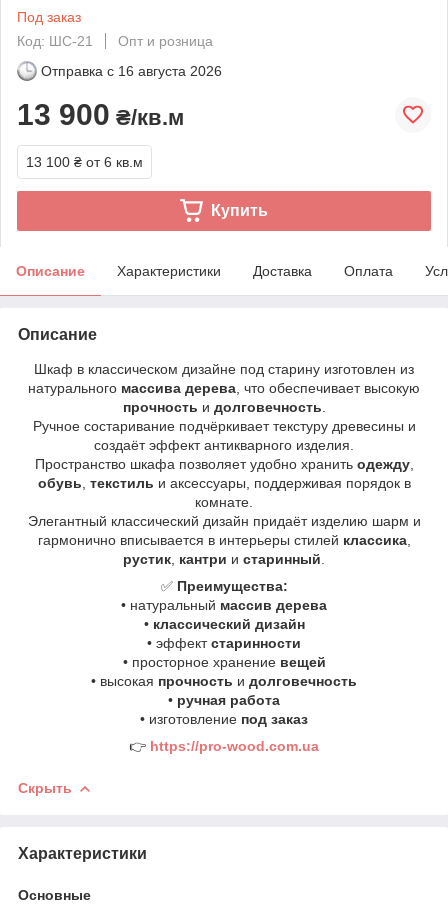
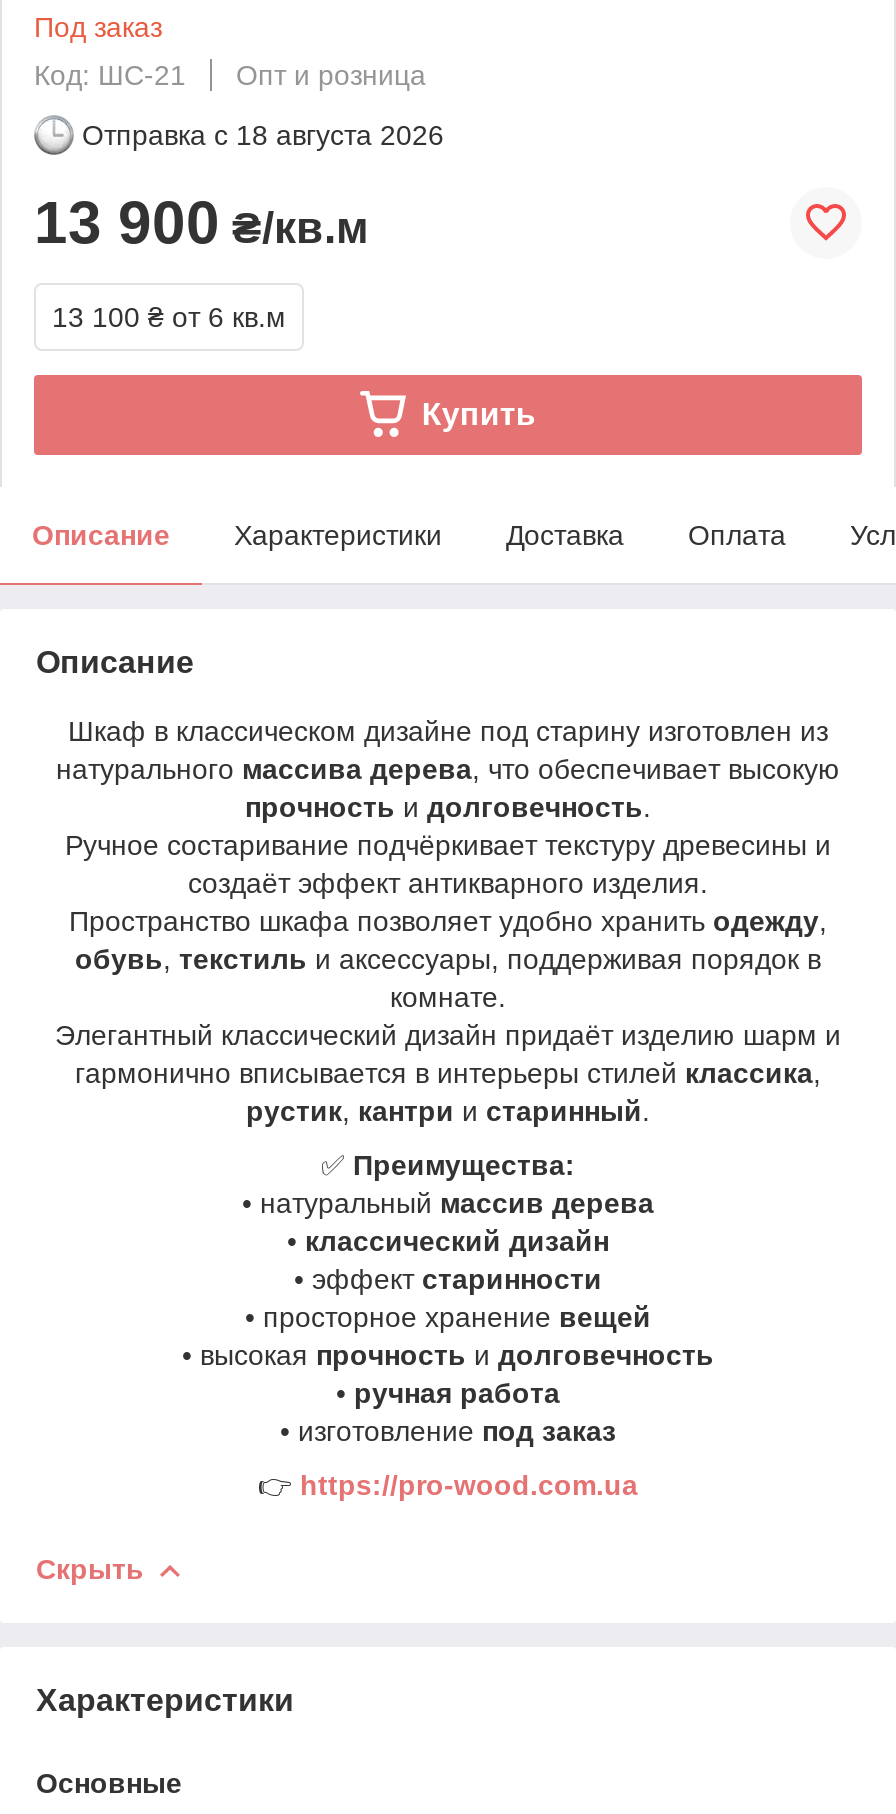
[41,63,222,79] Отправка с 16 августа 2026 -> [82,119,444,151] Отправка с 18 августа 2026

